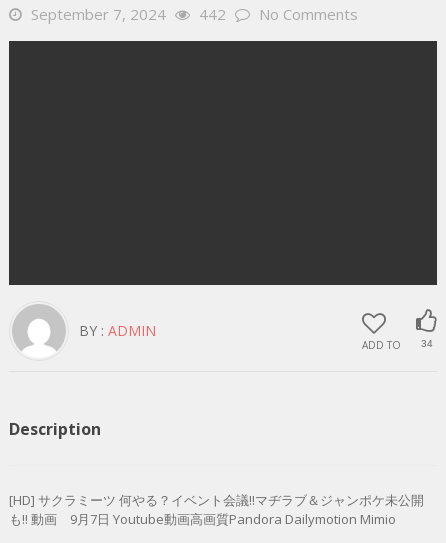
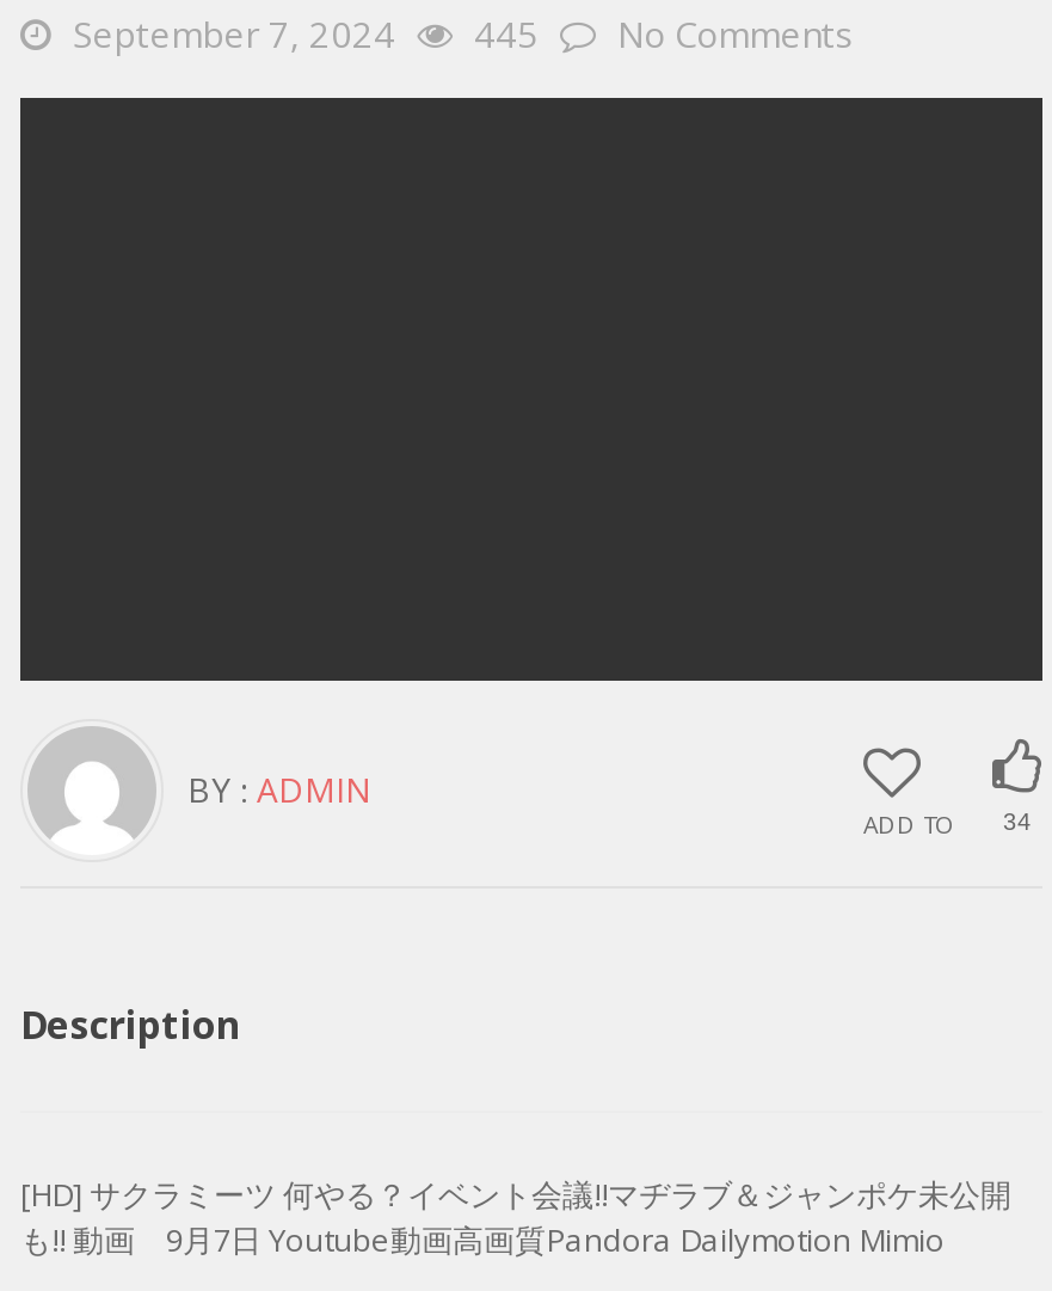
[31,4,358,24] September 7, 2024 442 No Comments -> [73,10,854,57] September 7, 2024 445 No Comments

